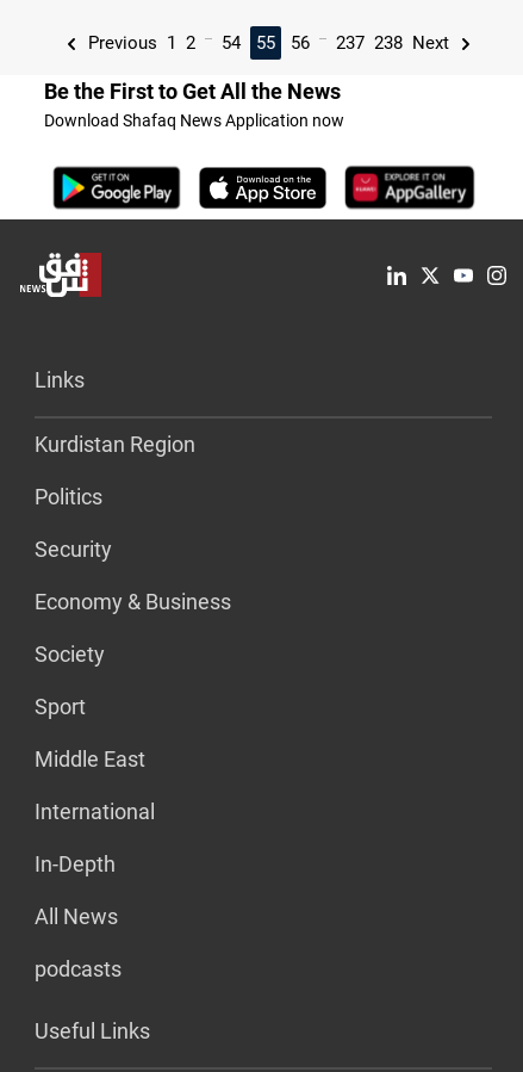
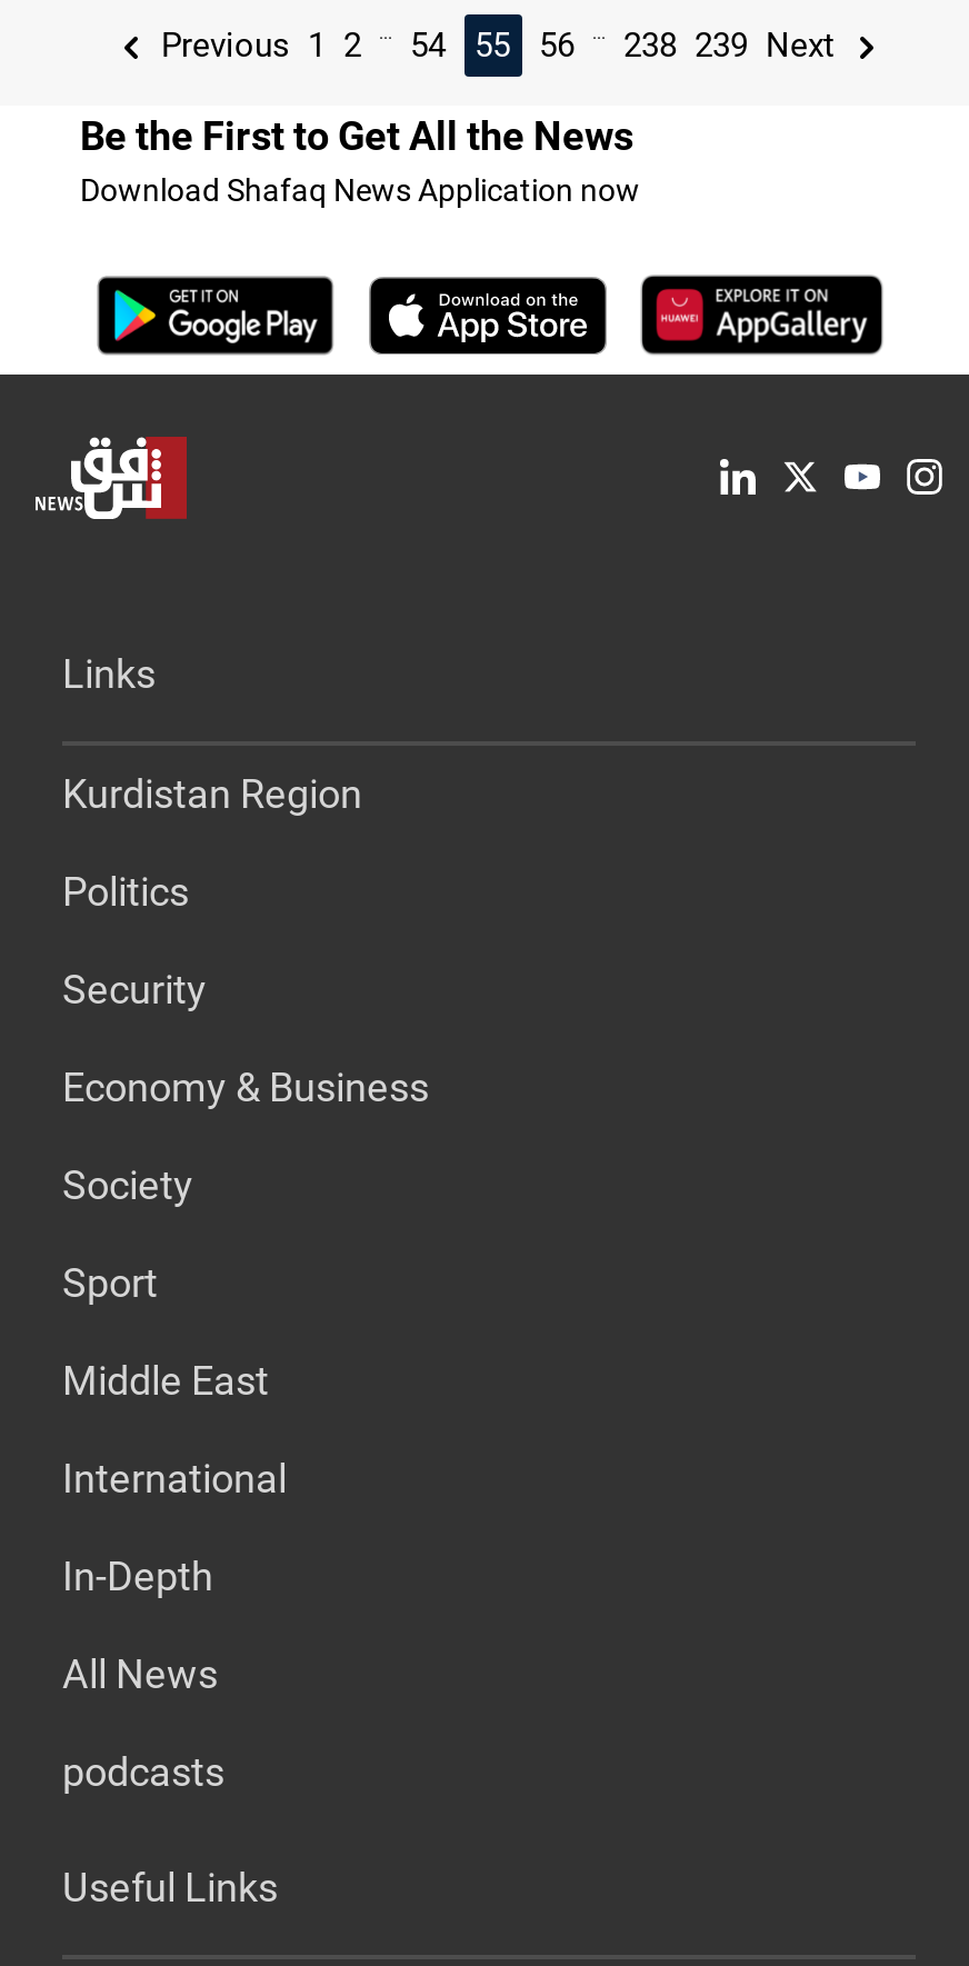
[335,32,453,54] 237 238 Next -> [623,26,843,66] 238 239 Next

